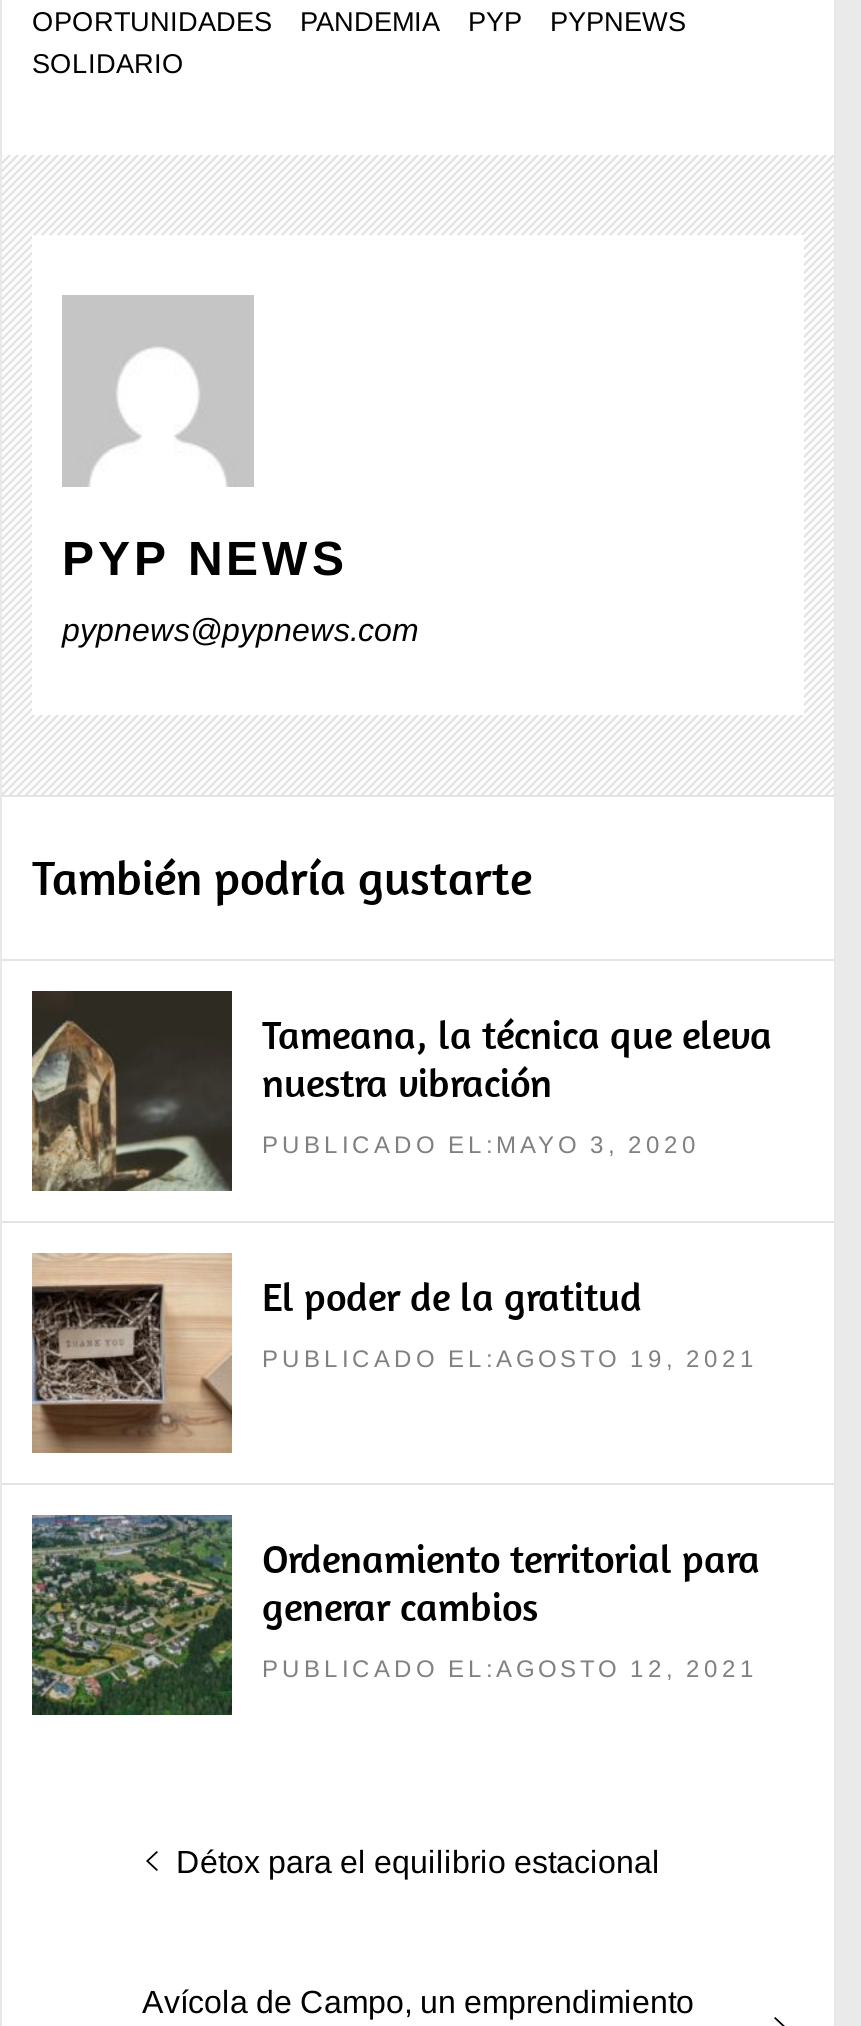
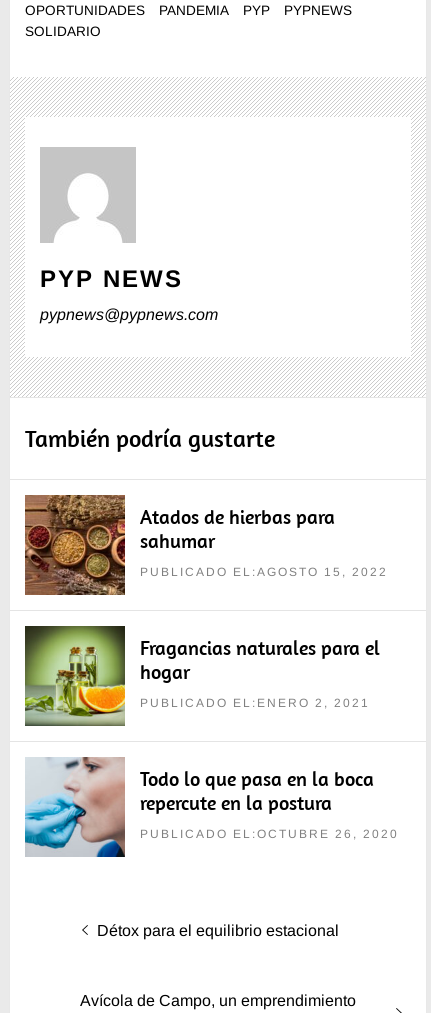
[30,988,772,1194] [image] | Tameana, la técnica que eleva | nuestra vibración -> [24,494,335,596] [image] | Atados de hierbas para | sahumar
[262,1130,700,1158] PUBLICADO EL:MAYO 3, 2020 -> [140,565,388,579] PUBLICADO EL:AGOSTO 15, 2022
[30,1252,642,1454] [image] | El poder de la gratitud -> [24,625,380,727] [image] | Fragancias naturales para el | hogar
[262,1344,758,1372] PUBLICADO EL:AGOSTO 19, 2021 -> [140,696,370,710] PUBLICADO EL:ENERO 2, 2021
[30,1514,760,1718] [image] | Ordenamiento territorial para | generar cambios -> [24,756,374,858] [image] | Todo lo que pasa en la boca | repercute en la postura
[262,1654,758,1682] PUBLICADO EL:AGOSTO 12, 2021 -> [140,827,399,841] PUBLICADO EL:OCTUBRE 26, 2020

